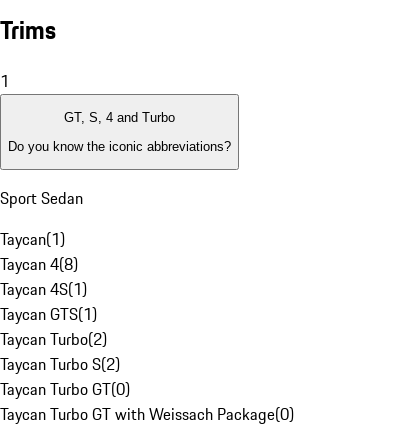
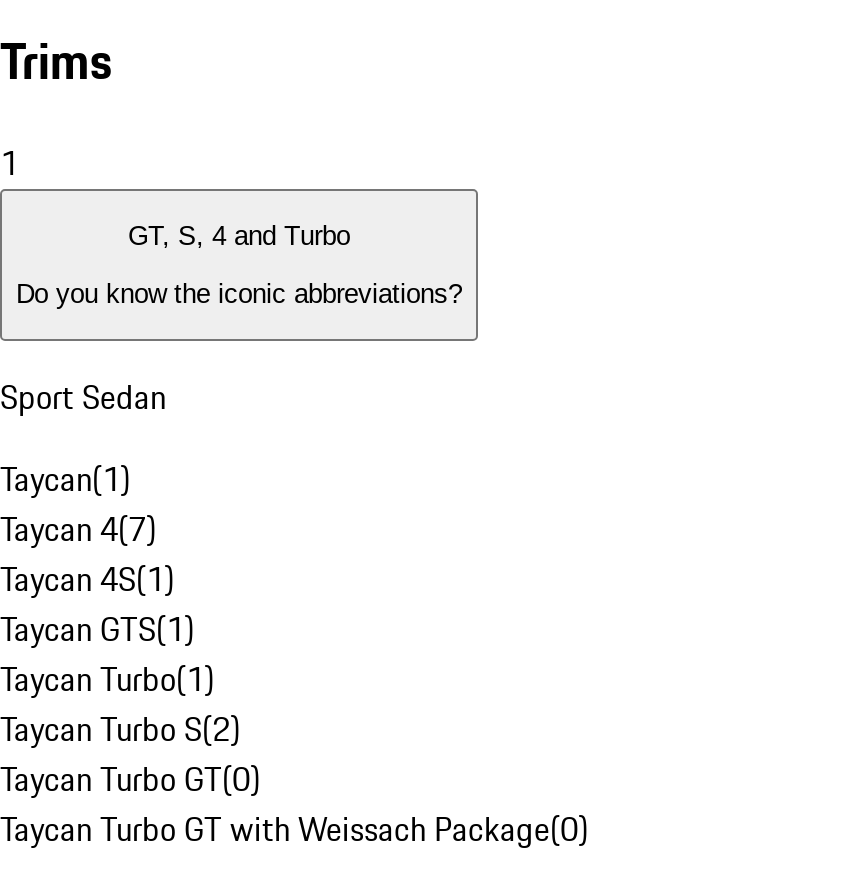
[0,252,78,276] Taycan 4(8) -> [0,505,156,553] Taycan 4(7)
[0,327,107,351] Taycan Turbo(2) -> [0,655,214,703] Taycan Turbo(1)

